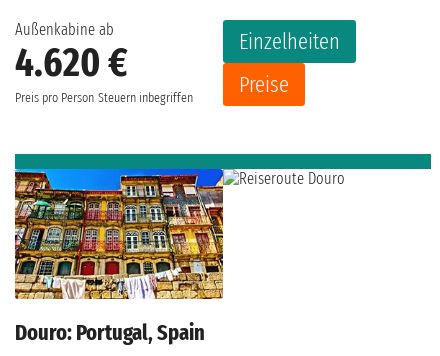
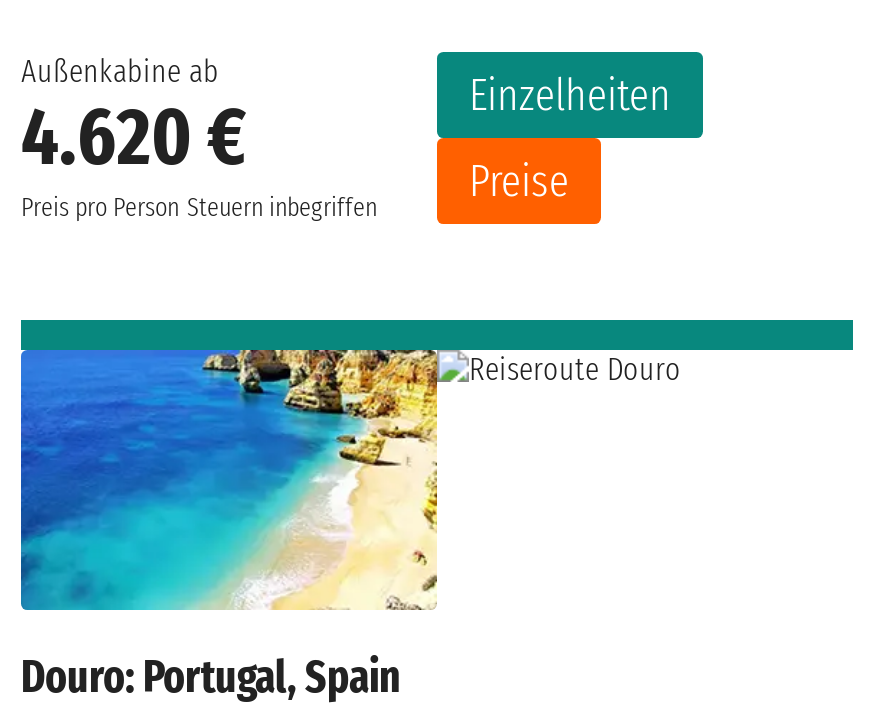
[14,168,224,300] [image] -> [19,348,439,612] [image]

